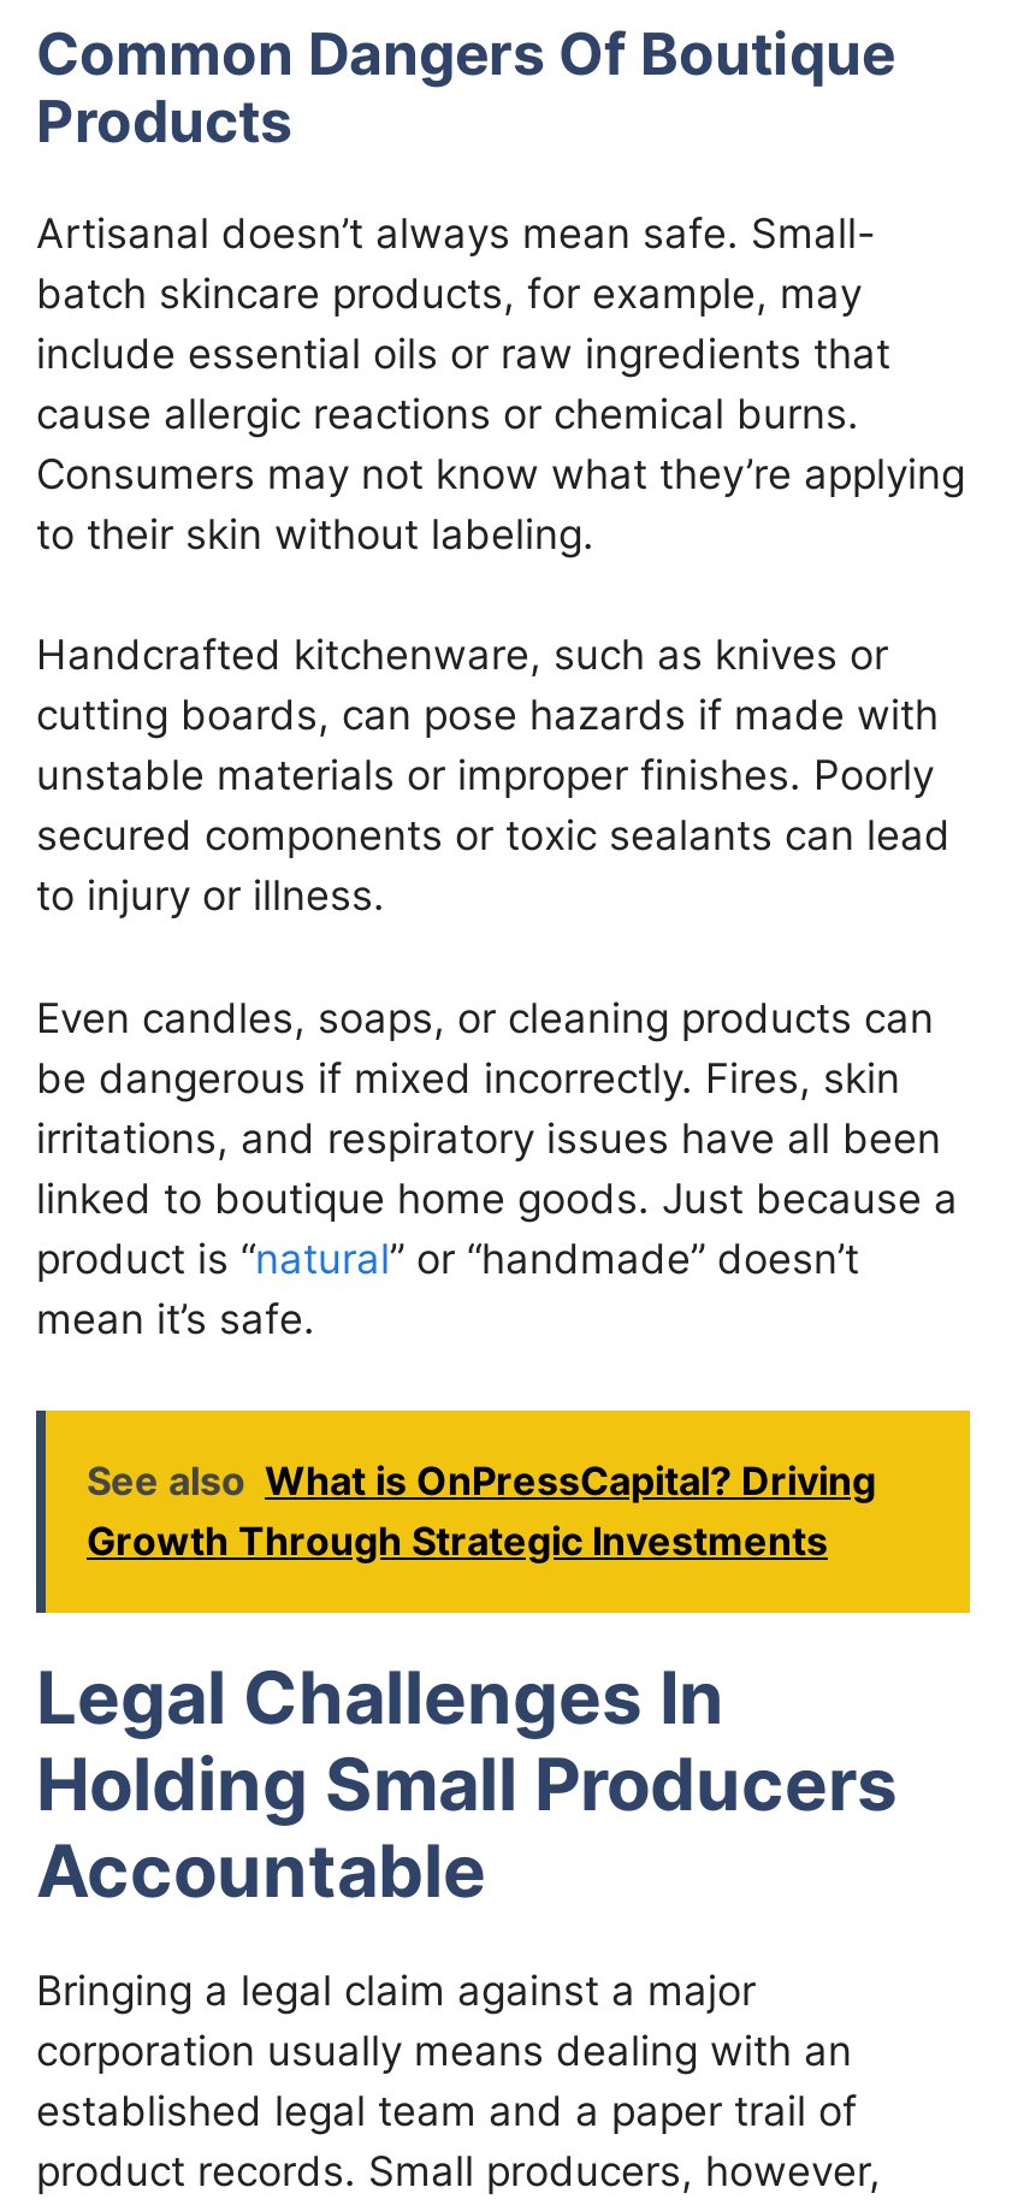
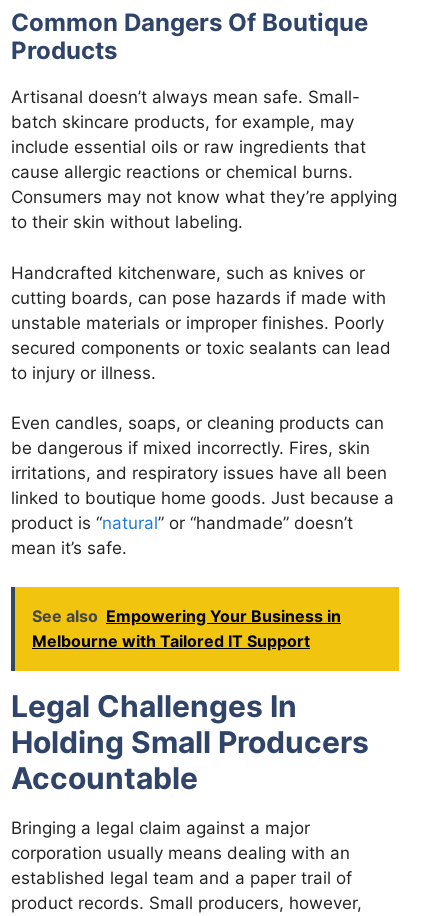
[87,1458,876,1566] See also What is OnPressCapital? Driving | Growth Through Strategic Investments -> [32,606,341,651] See also Empowering Your Business in | Melbourne with Tailored IT Support

